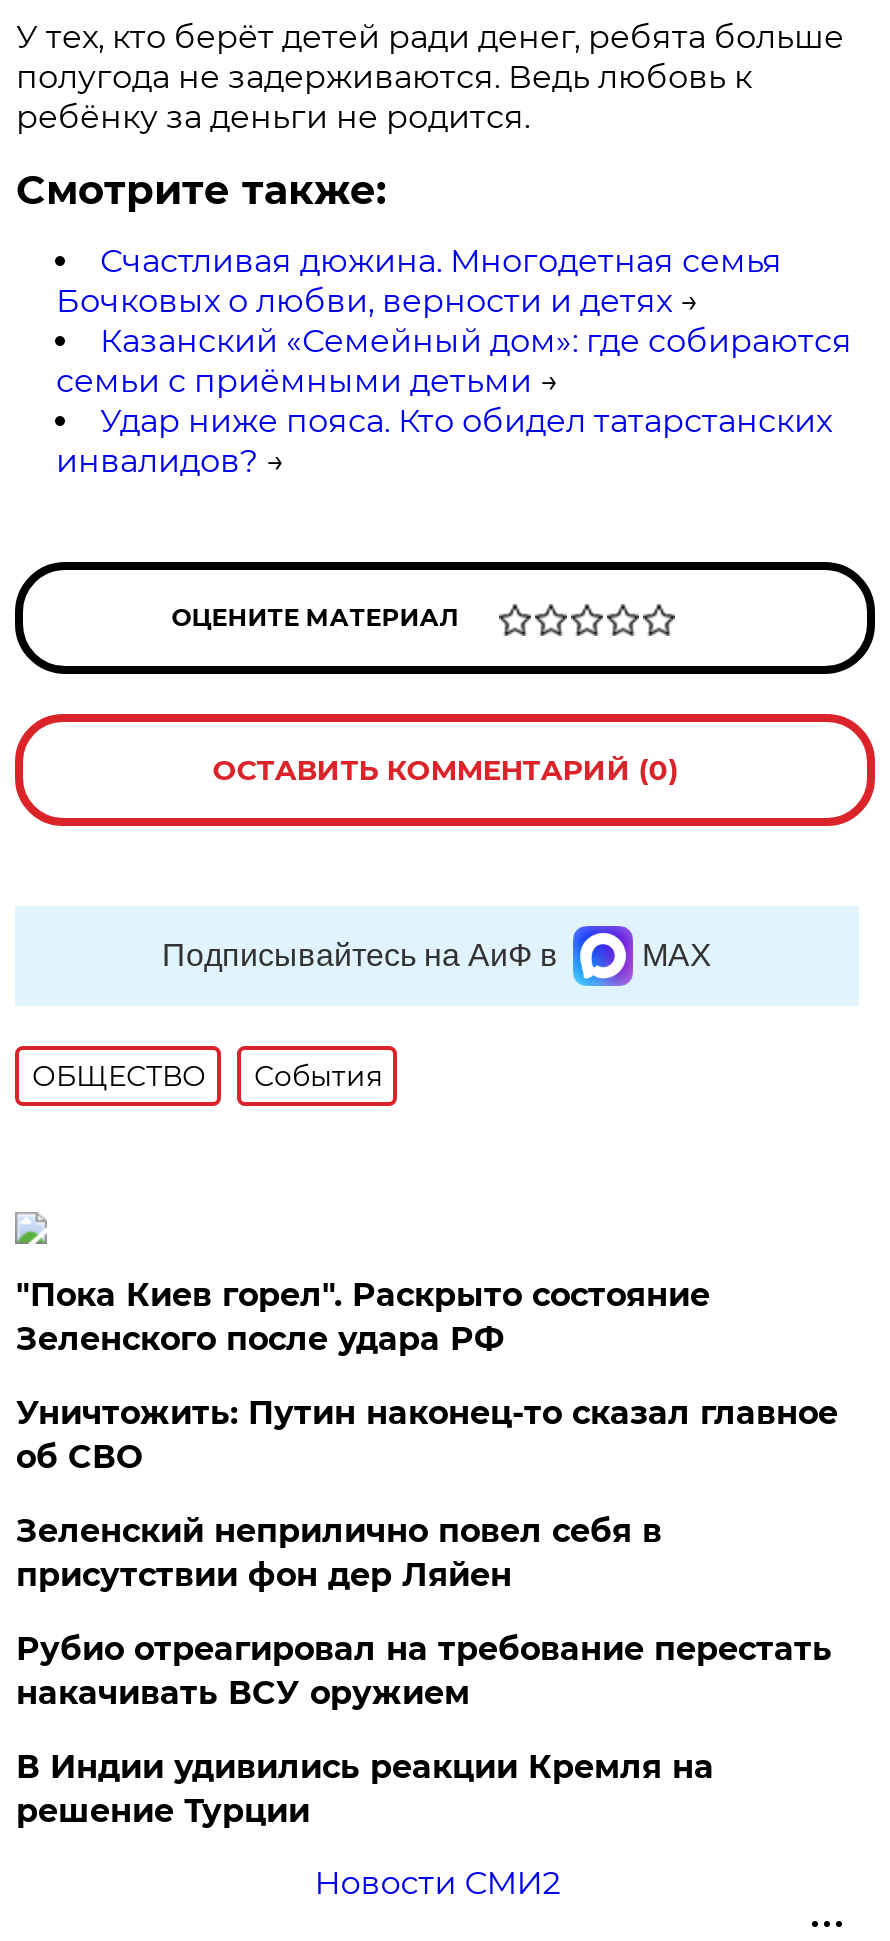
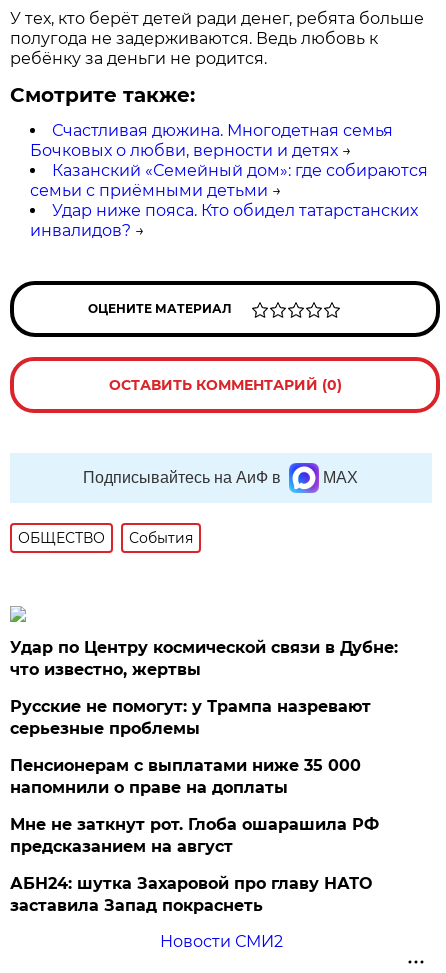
[16,1277,710,1359] "Пока Киев горел". Раскрыто состояние | Зеленского после удара РФ -> [10,638,398,679] Удар по Центру космической связи в Дубне: | что известно, жертвы
[16,1395,838,1477] Уничтожить: Путин наконец-то сказал главное | об СВО -> [10,697,371,738] Русские не помогут: у Трампа назревают | серьезные проблемы
[16,1513,662,1595] Зеленский неприлично повел cебя в | присутствии фон дер Ляйен -> [10,756,361,797] Пенсионерам с выплатами ниже 35 000 | напомнили о праве на доплаты
[16,1631,832,1713] Рубио отреагировал на требование перестать | накачивать ВСУ оружием -> [10,815,379,856] Мне не заткнут рот. Глоба ошарашила РФ | предсказанием на август
[16,1749,714,1831] В Индии удивились реакции Кремля на | решение Турции -> [10,874,372,915] АБН24: шутка Захаровой про главу НАТО | заставила Запад покраснеть

